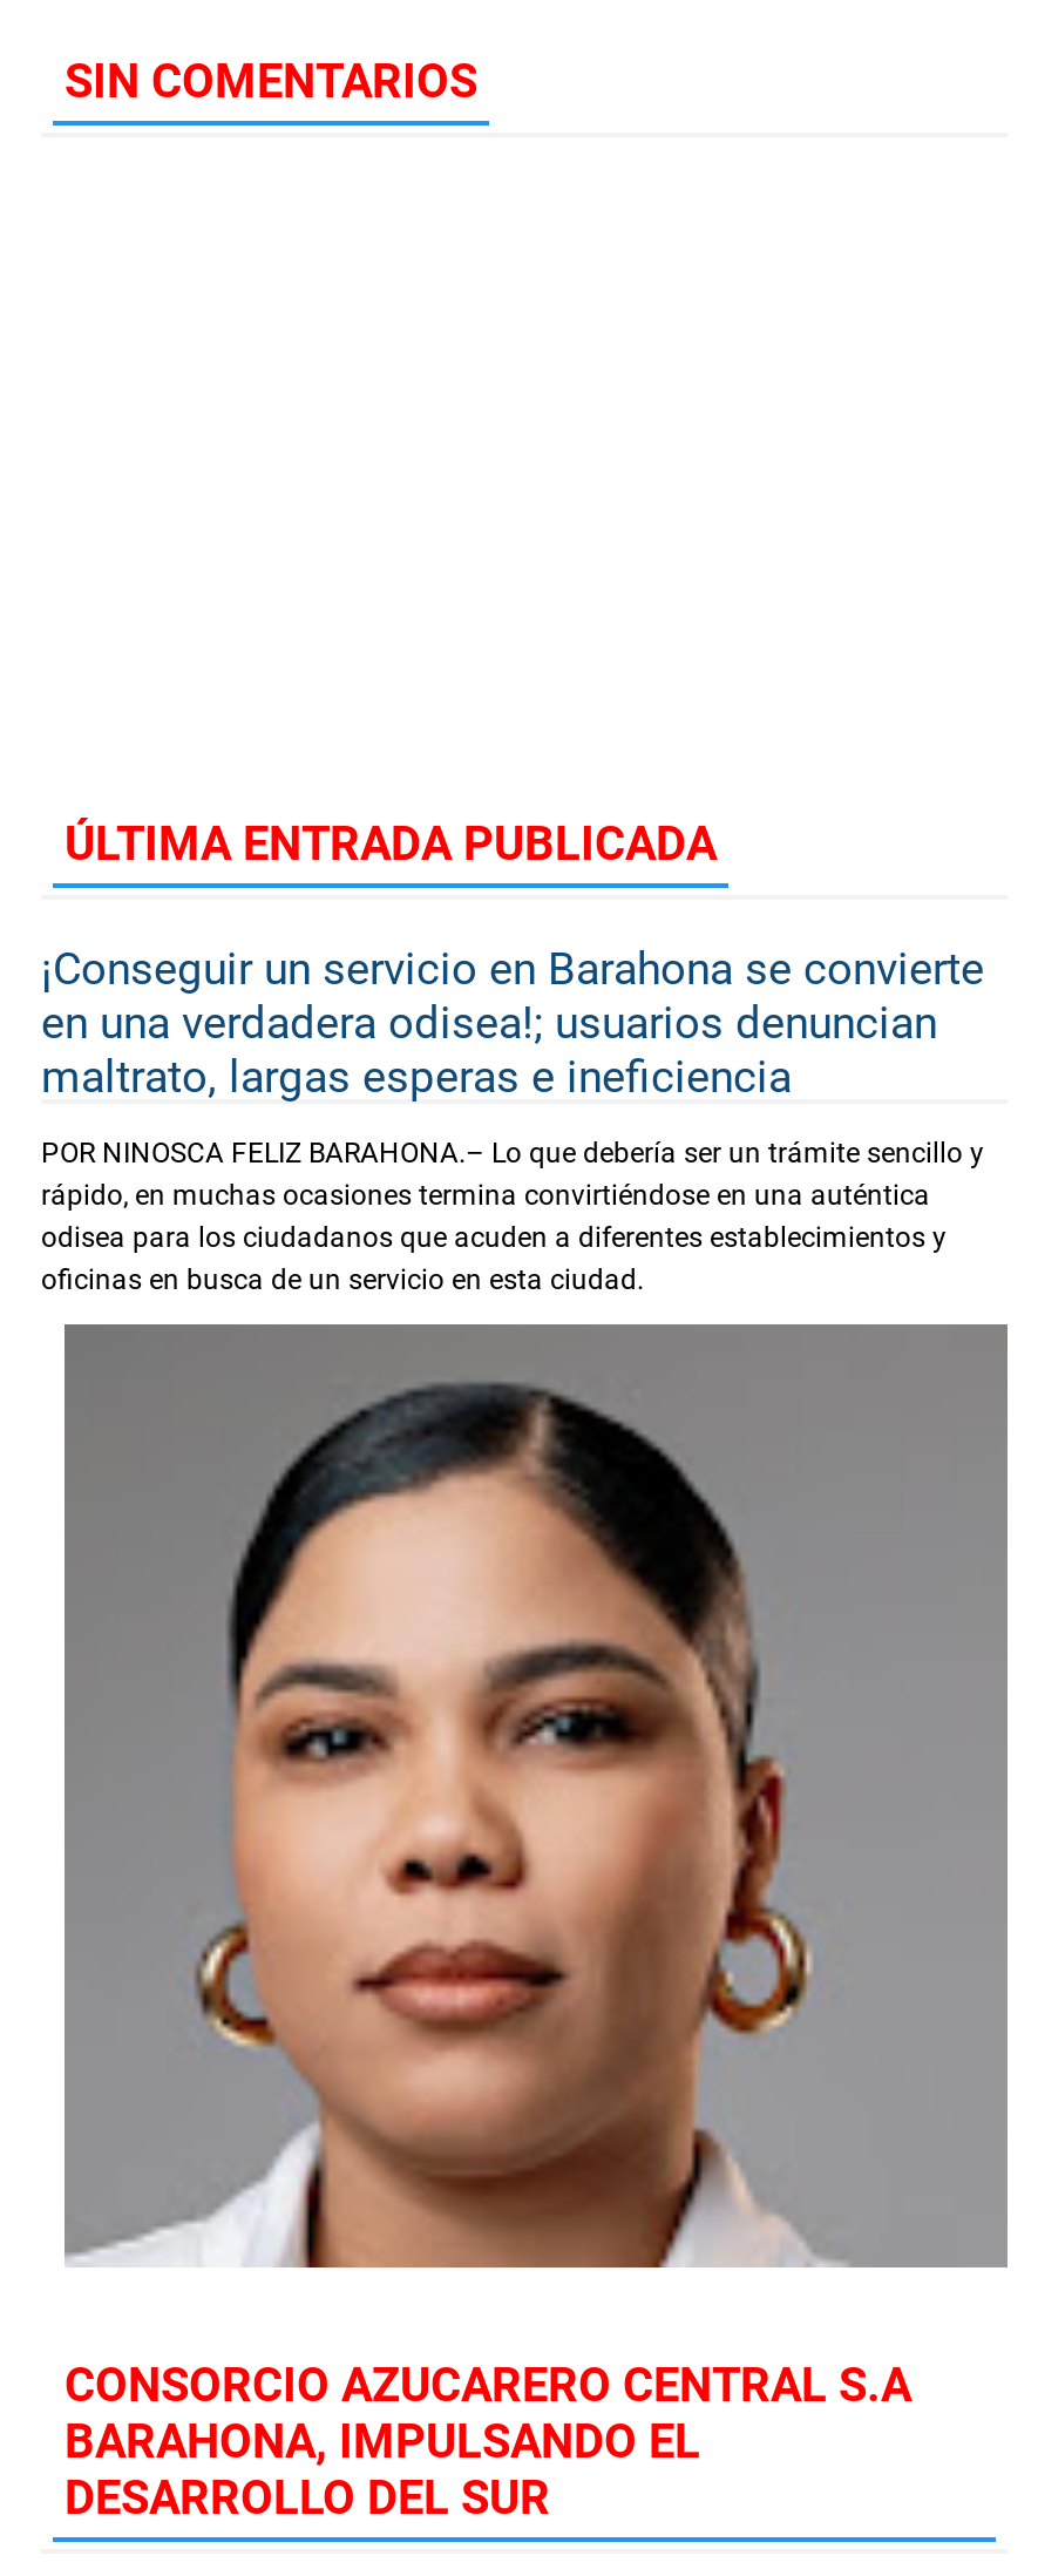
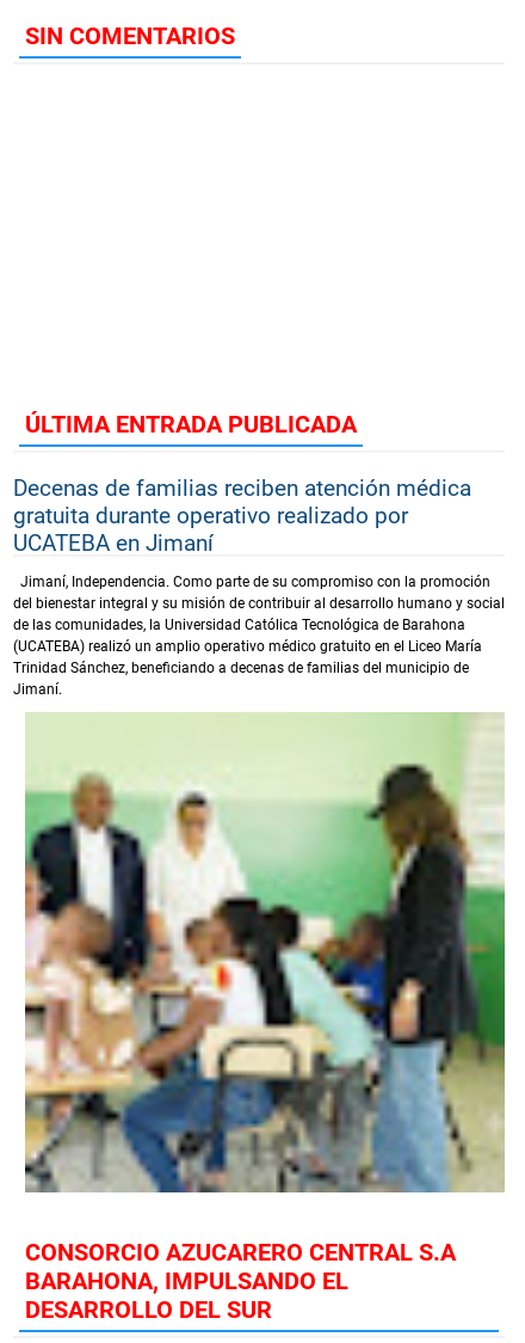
[41,941,984,1103] ¡Conseguir un servicio en Barahona se convierte | en una verdadera odisea!; usuarios denuncian | maltrato, largas esperas e ineficiencia -> [13,474,471,556] Decenas de familias reciben atención médica | gratuita durante operativo realizado por | UCATEBA en Jimaní
[41,1136,984,1295] POR NINOSCA FELIZ BARAHONA.– Lo que debería ser un trámite sencillo y | rápido, en muchas ocasiones termina convirtiéndose en una auténtica | odisea para los ciudadanos que acuden a diferentes establecimientos y | oficinas en busca de un servicio en esta ciudad. -> [13,573,505,697] Jimaní, Independencia. Como parte de su compromiso con la promoción | del bienestar integral y su misión de contribuir al desarrollo humano y social | de las comunidades, la Universidad Católica Tecnológica de Barahona | (UCATEBA) realizó un amplio operativo médico gratuito en el Liceo María | Trinidad Sánchez, beneficiando a decenas de familias del municipio de | Jimaní.
[65,1324,1008,2270] [image] -> [25,712,506,1194] [image]

